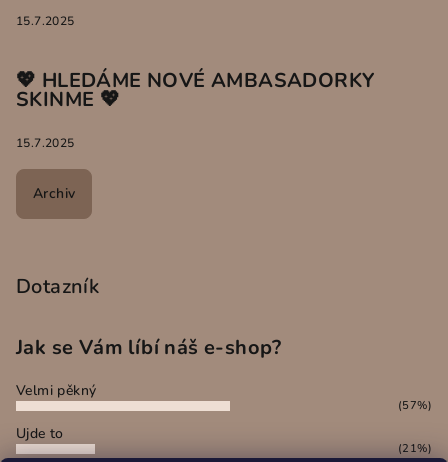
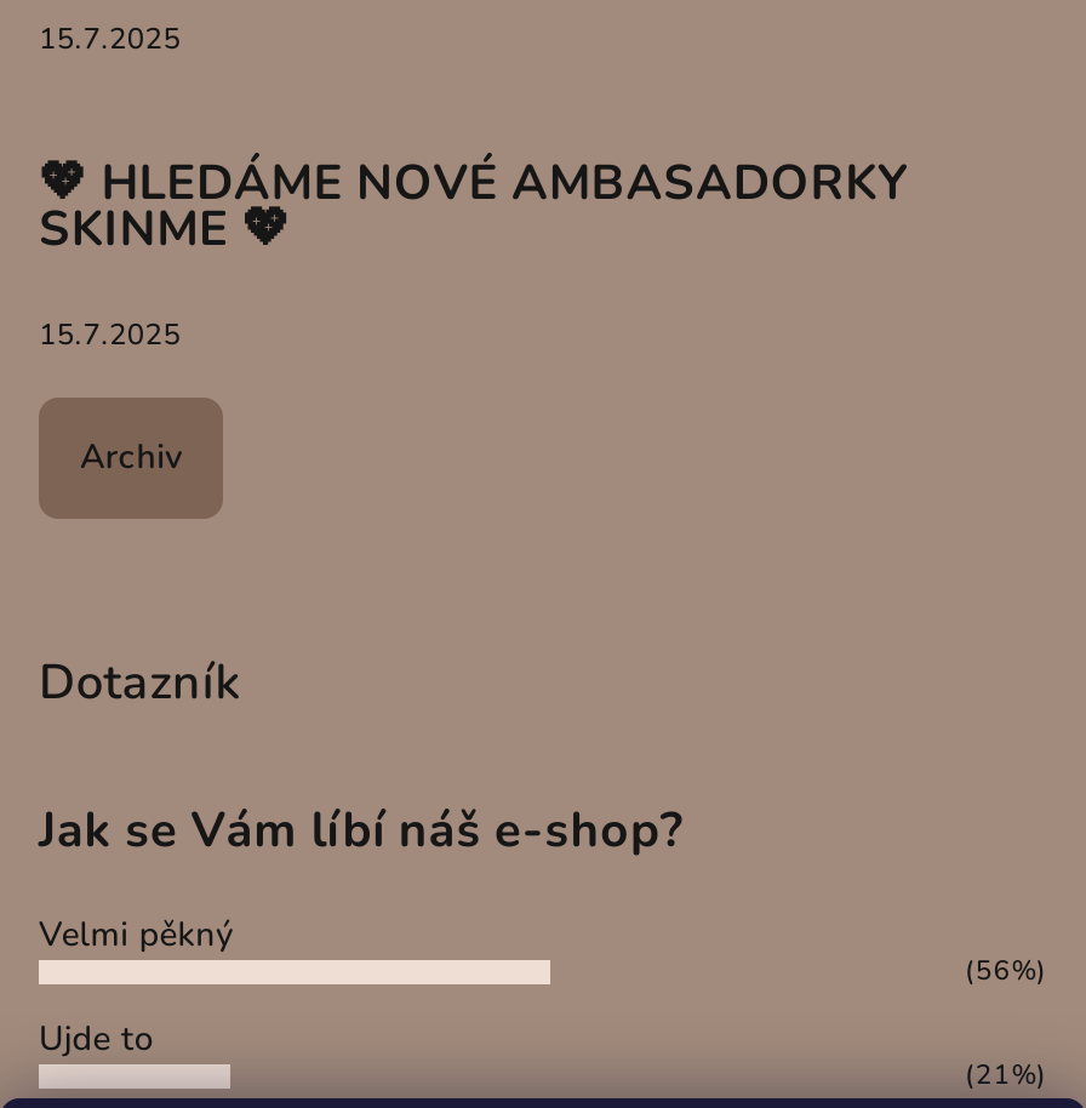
[398,398,432,413] (57%) -> [965,953,1047,989] (56%)

